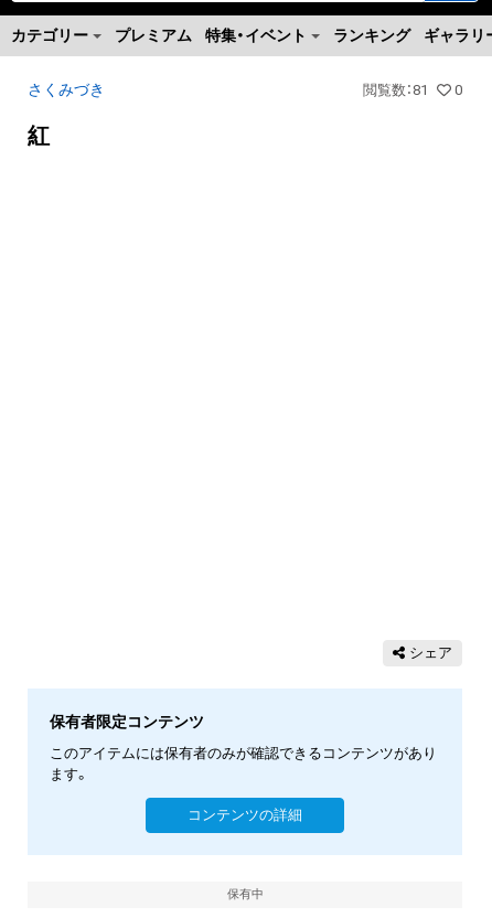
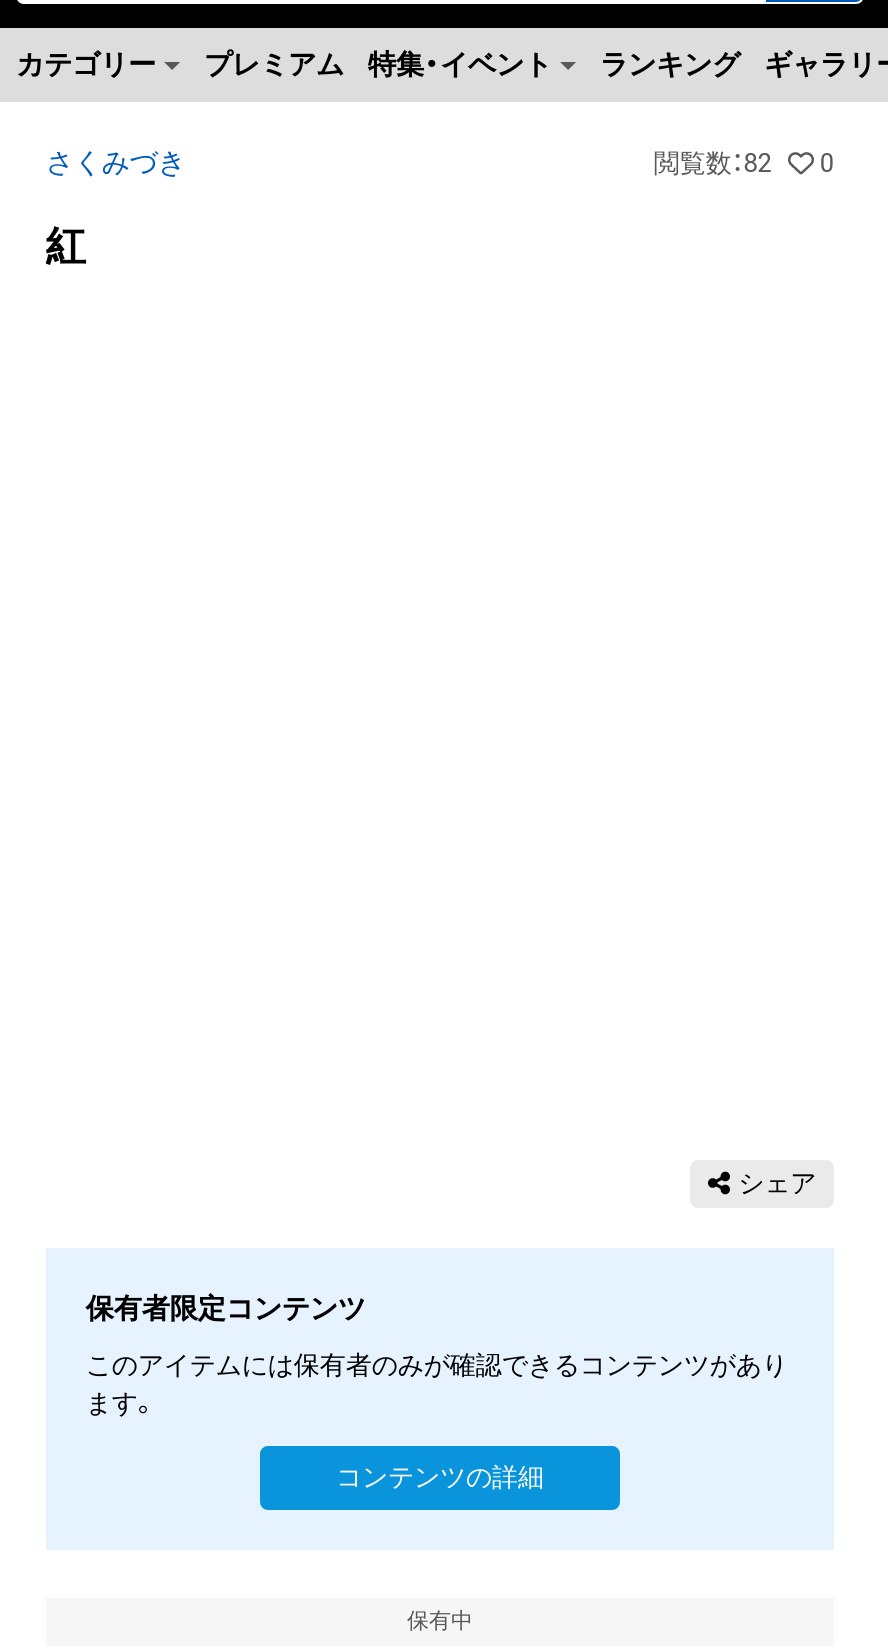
[363,82,462,98] 閲覧数：81 0 -> [654,148,834,178] 閲覧数：82 0

